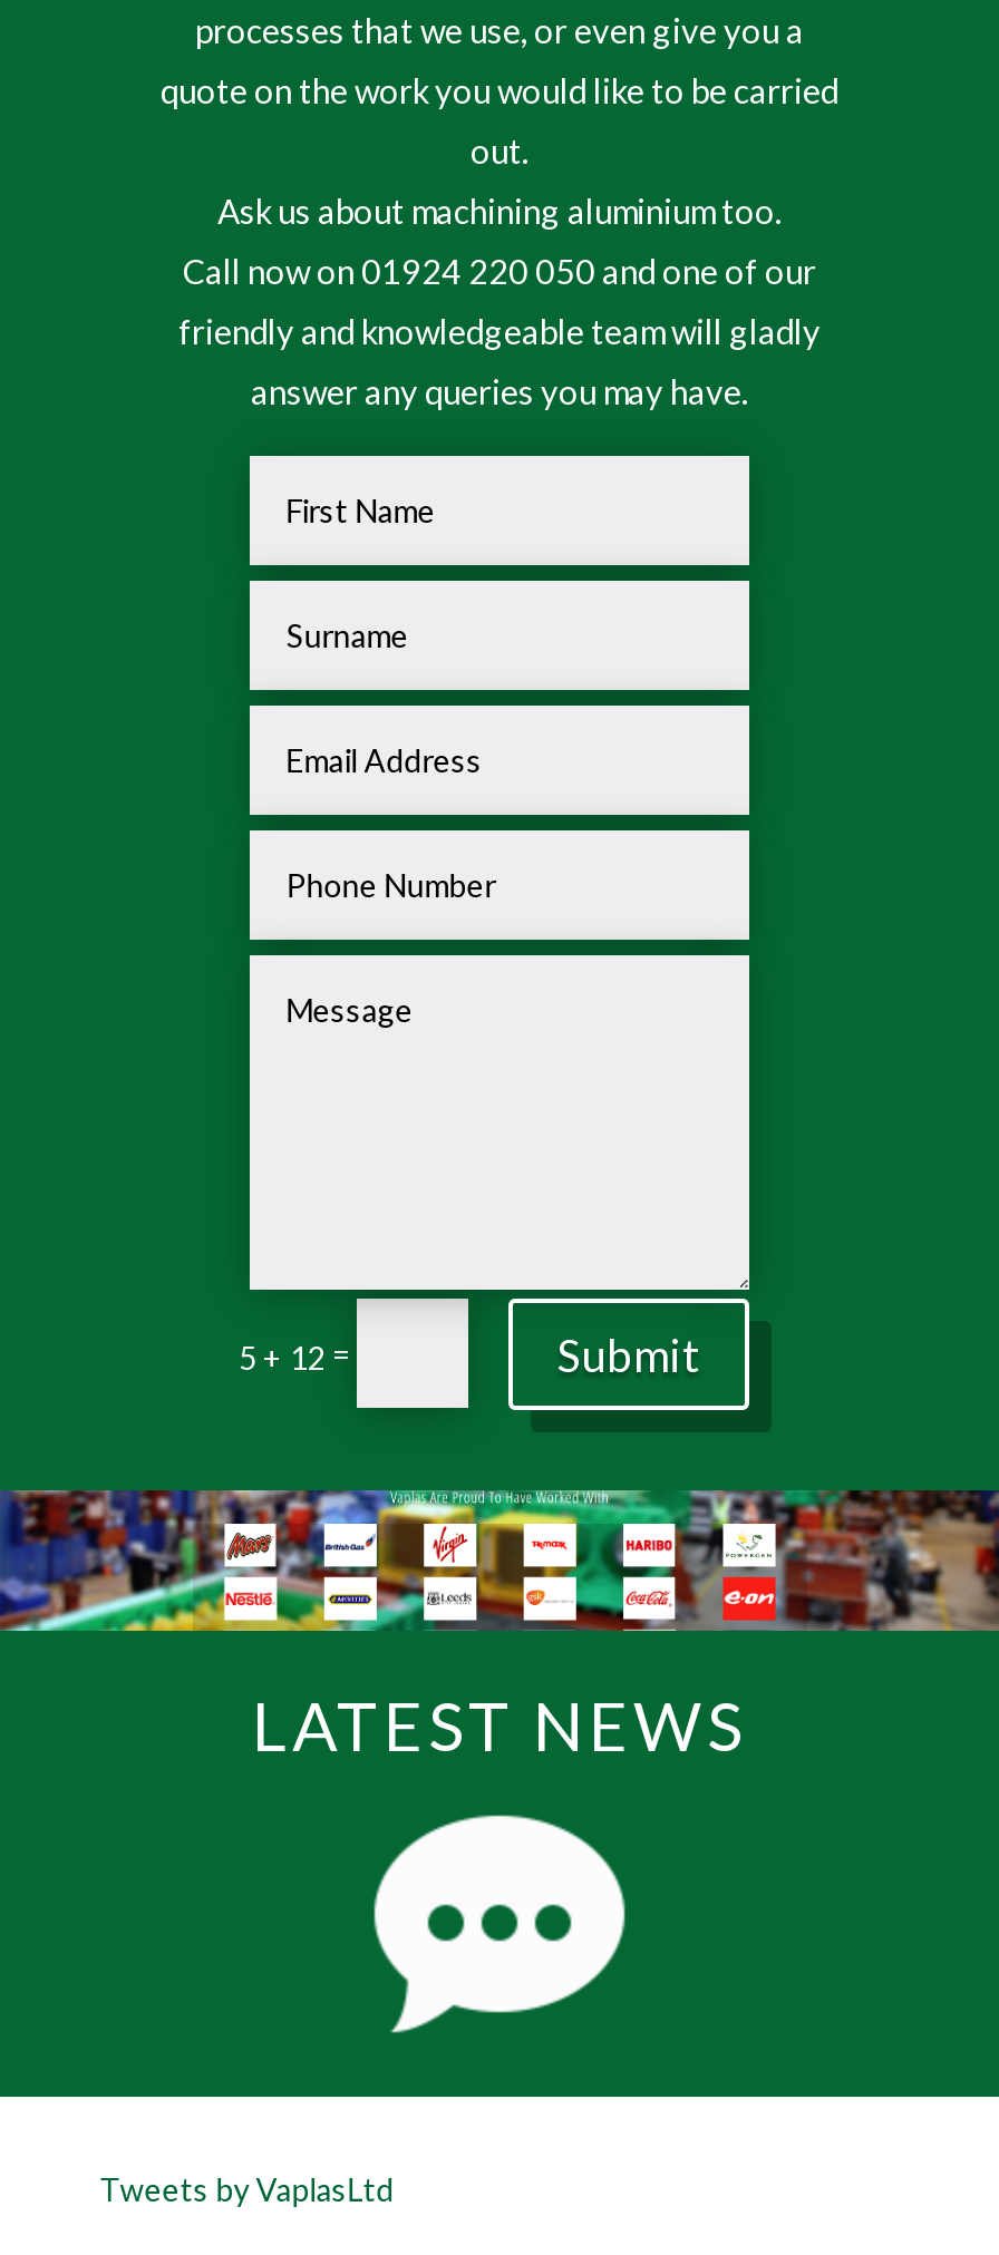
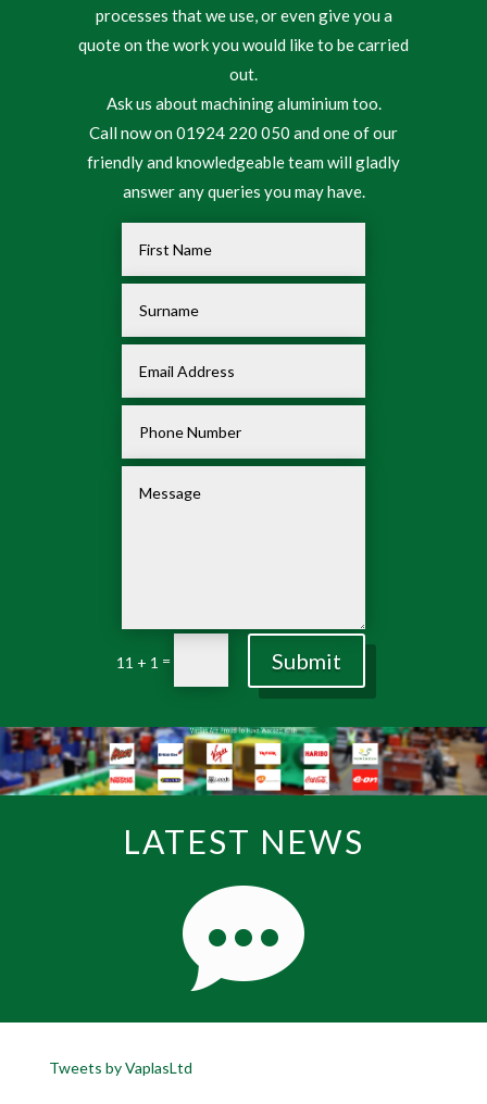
[239,1333,357,1376] 5 + 12 = -> [116,650,174,671] 11 + 1 =

